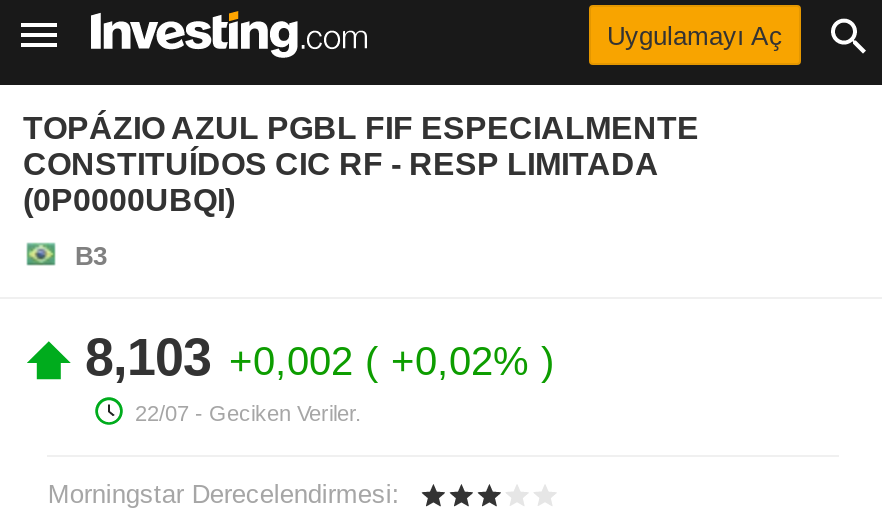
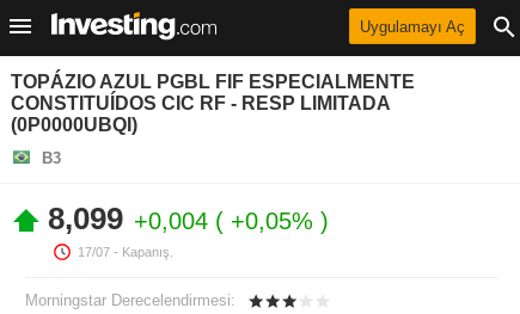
[85,327,541,425] 8,103 +0,002 +0,02% | 22/07 - Geciken Veriler. -> [48,201,320,259] 8,099 +0,004 +0,05% | 17/07 - Kapanış.

